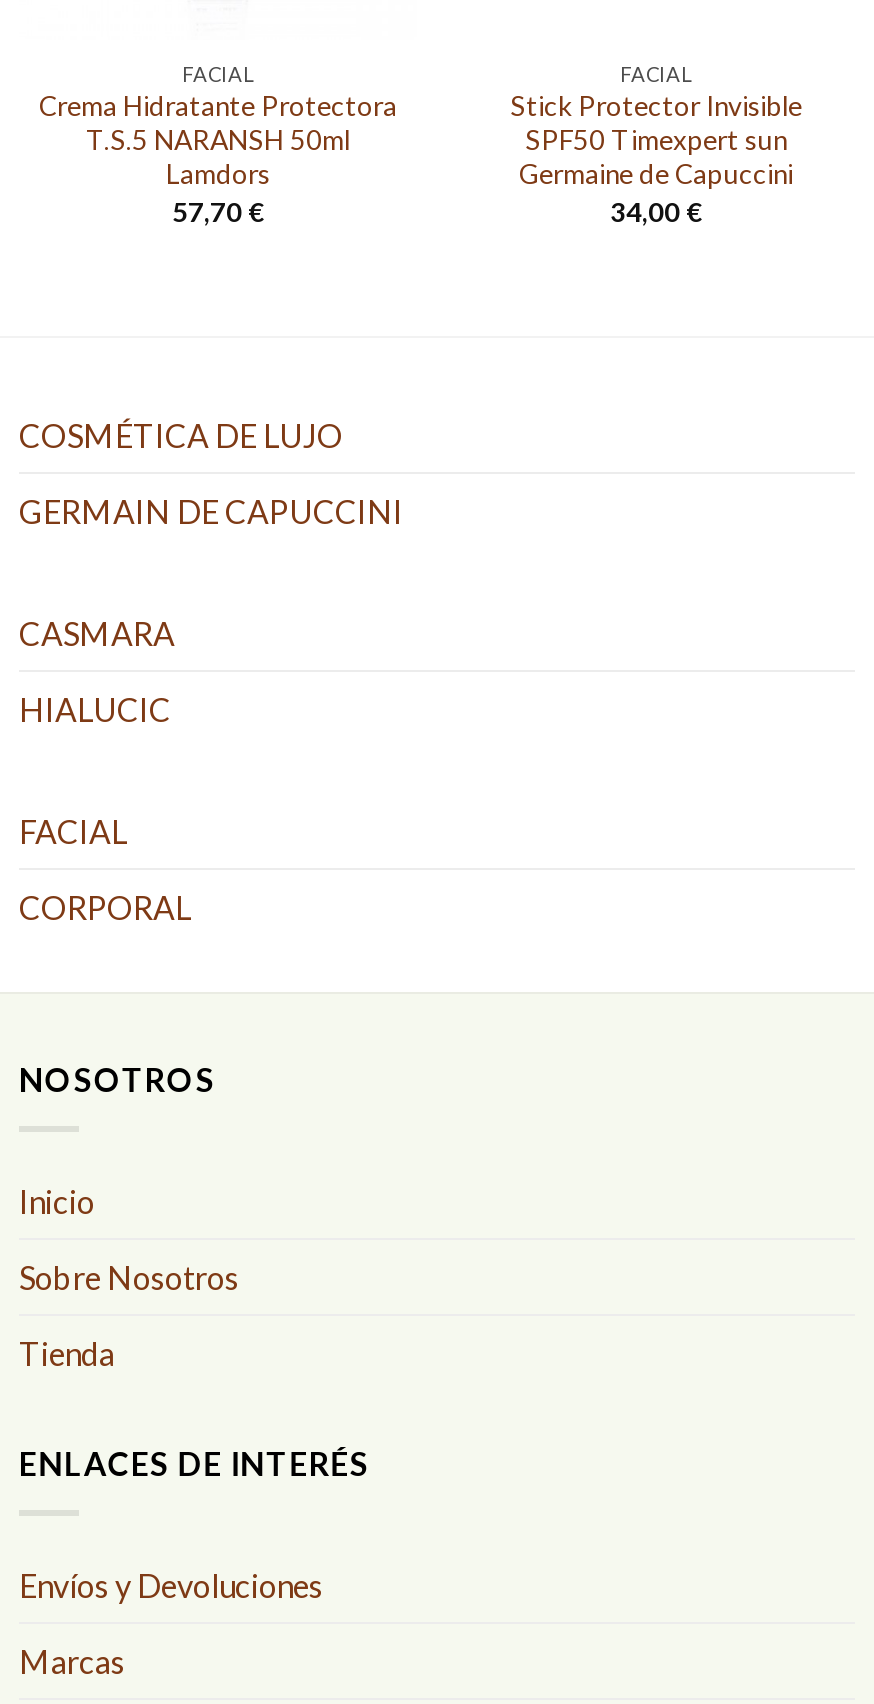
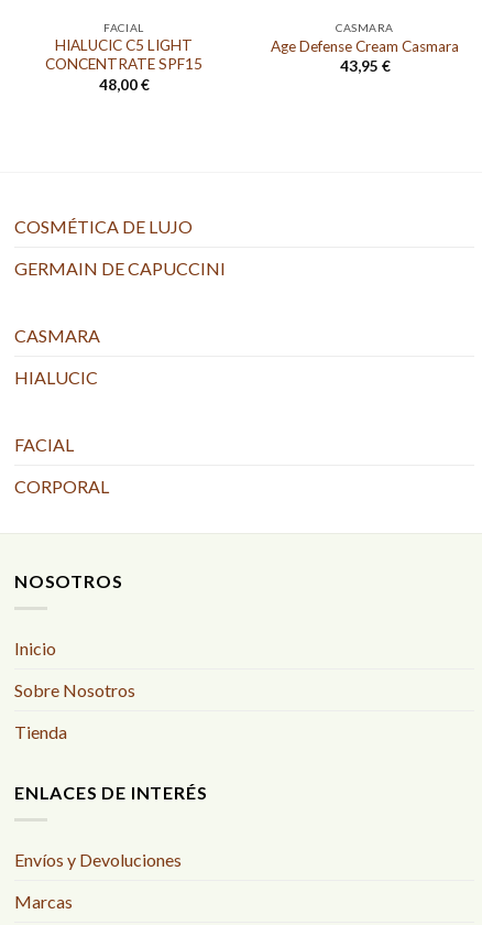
[510,61,802,228] FACIAL | Stick Protector Invisible | SPF50 Timexpert sun | Germaine de Capuccini | 34,00 € -> [271,21,459,75] CASMARA | Age Defense Cream Casmara | 43,95 €
[39,91,397,228] Crema Hidratante Protectora | T.S.5 NARANSH 50ml | Lamdors | 57,70 € -> [45,37,202,93] HIALUCIC C5 LIGHT | CONCENTRATE SPF15 | 48,00 €

